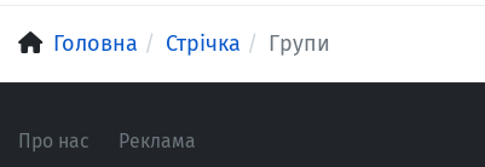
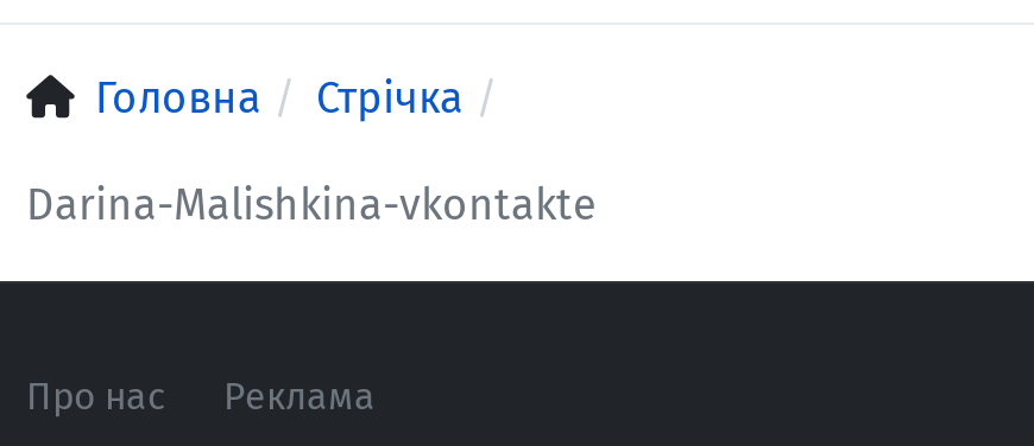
[269,30,330,56] Групи -> [26,178,597,230] Darina-Malishkina-vkontakte

